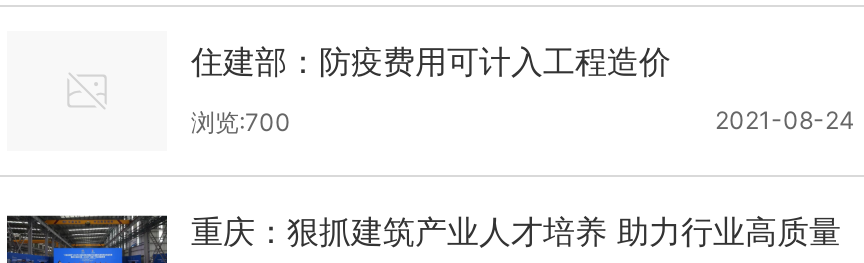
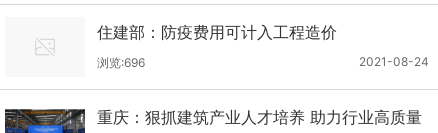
[191,107,291,137] 浏览:700 -> [97,55,145,70] 浏览:696

